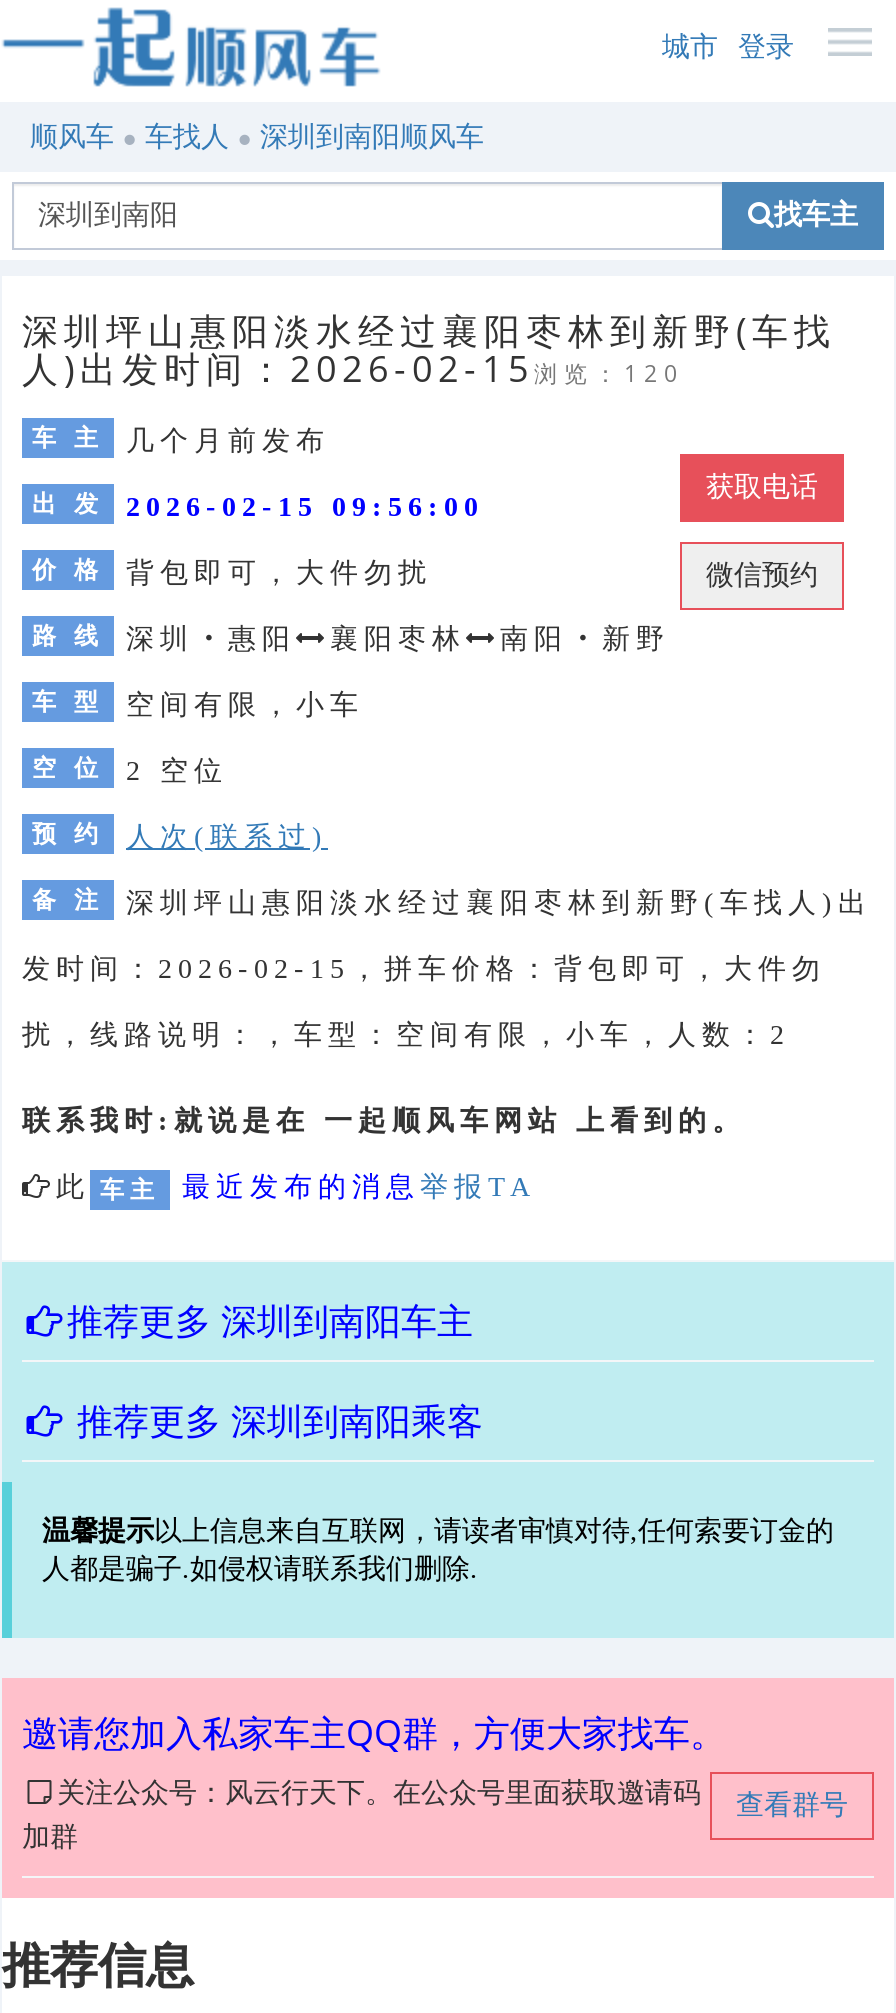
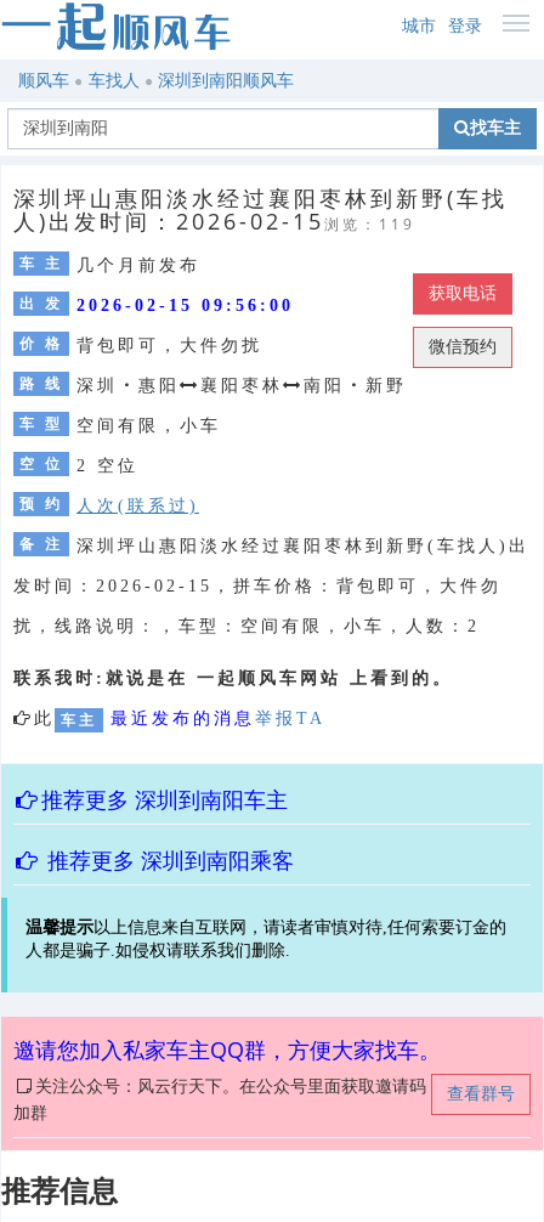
[22,344,684,392] 人)出发时间：2026-02-15浏览：120 -> [13,207,415,236] 人)出发时间：2026-02-15浏览：119

